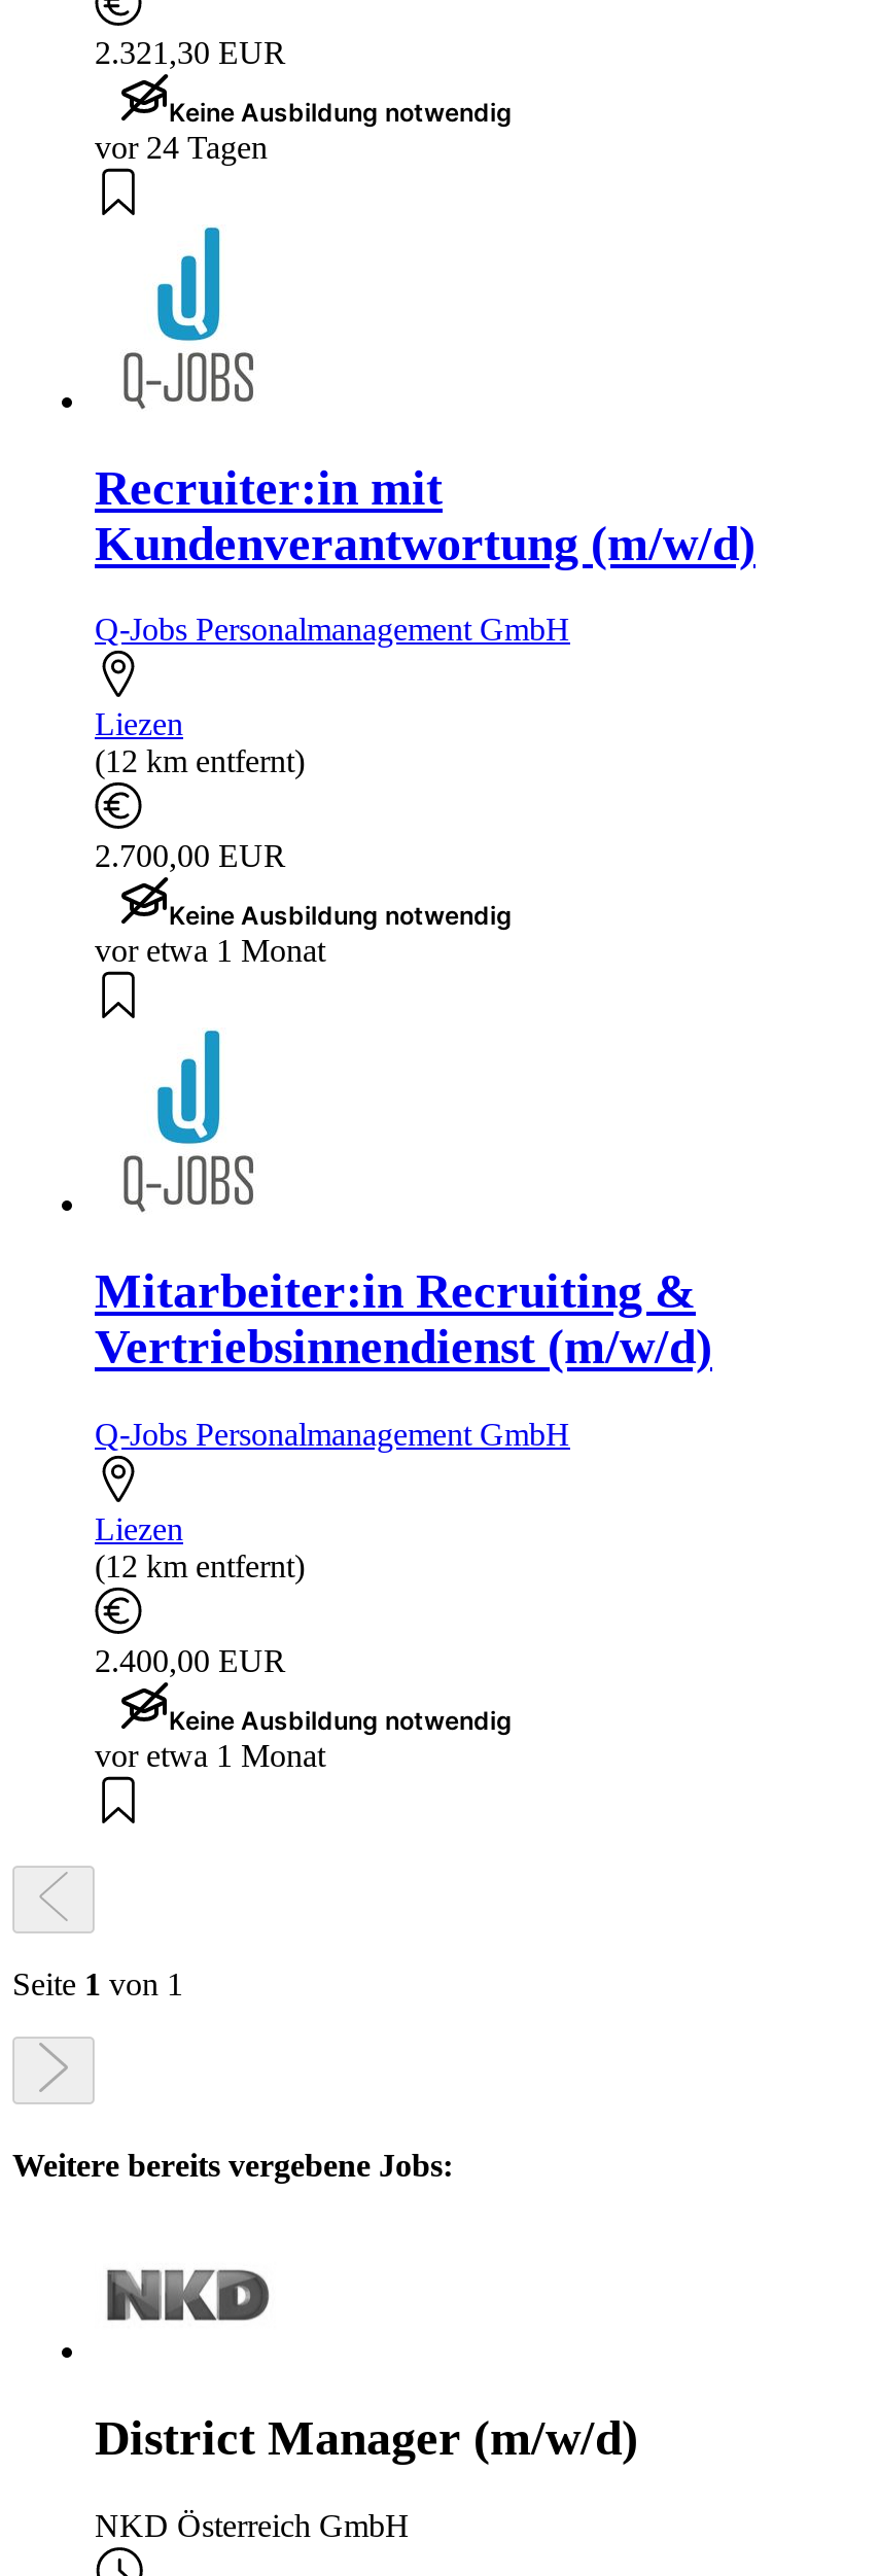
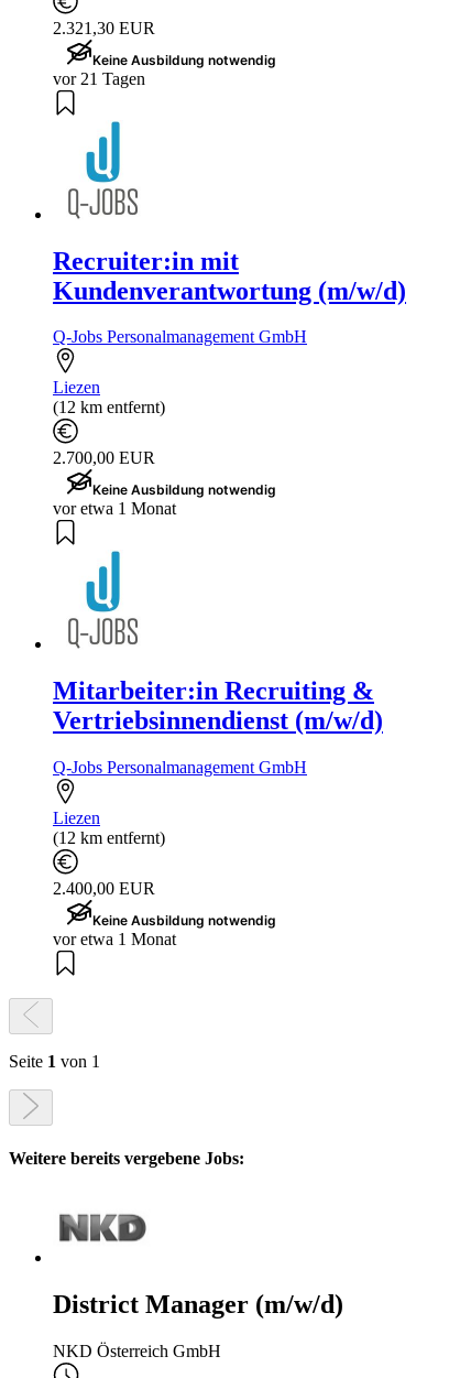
[95,129,268,164] vor 24 Tagen -> [53,69,145,88] vor 21 Tagen

